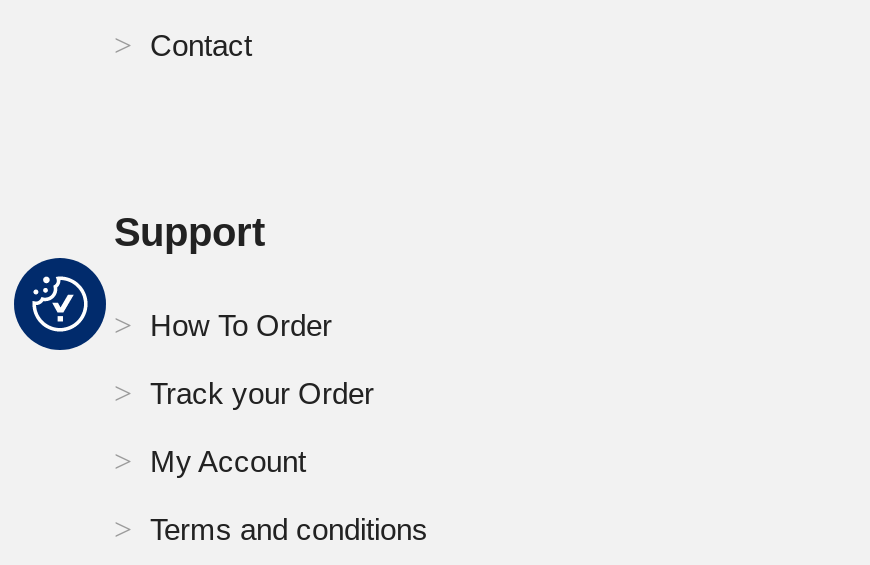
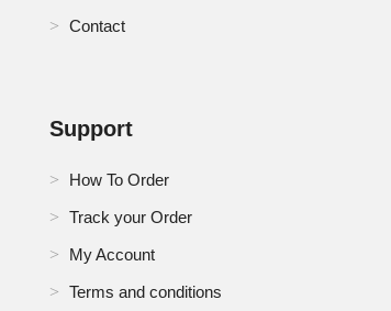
[12,256,108,352] [image] -> none

